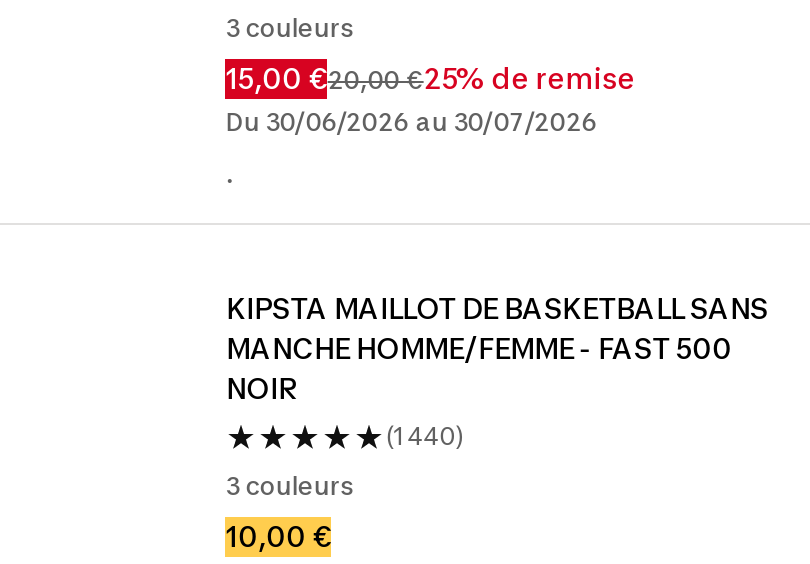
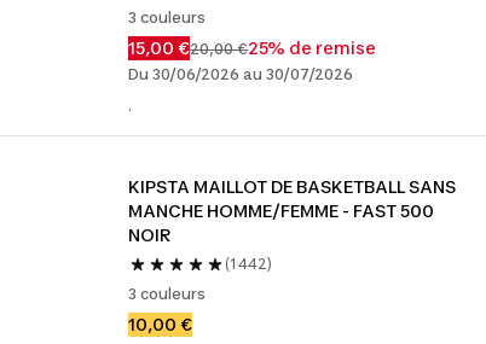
[386,421,464,451] (1 440) -> [225,255,272,273] (1 442)

